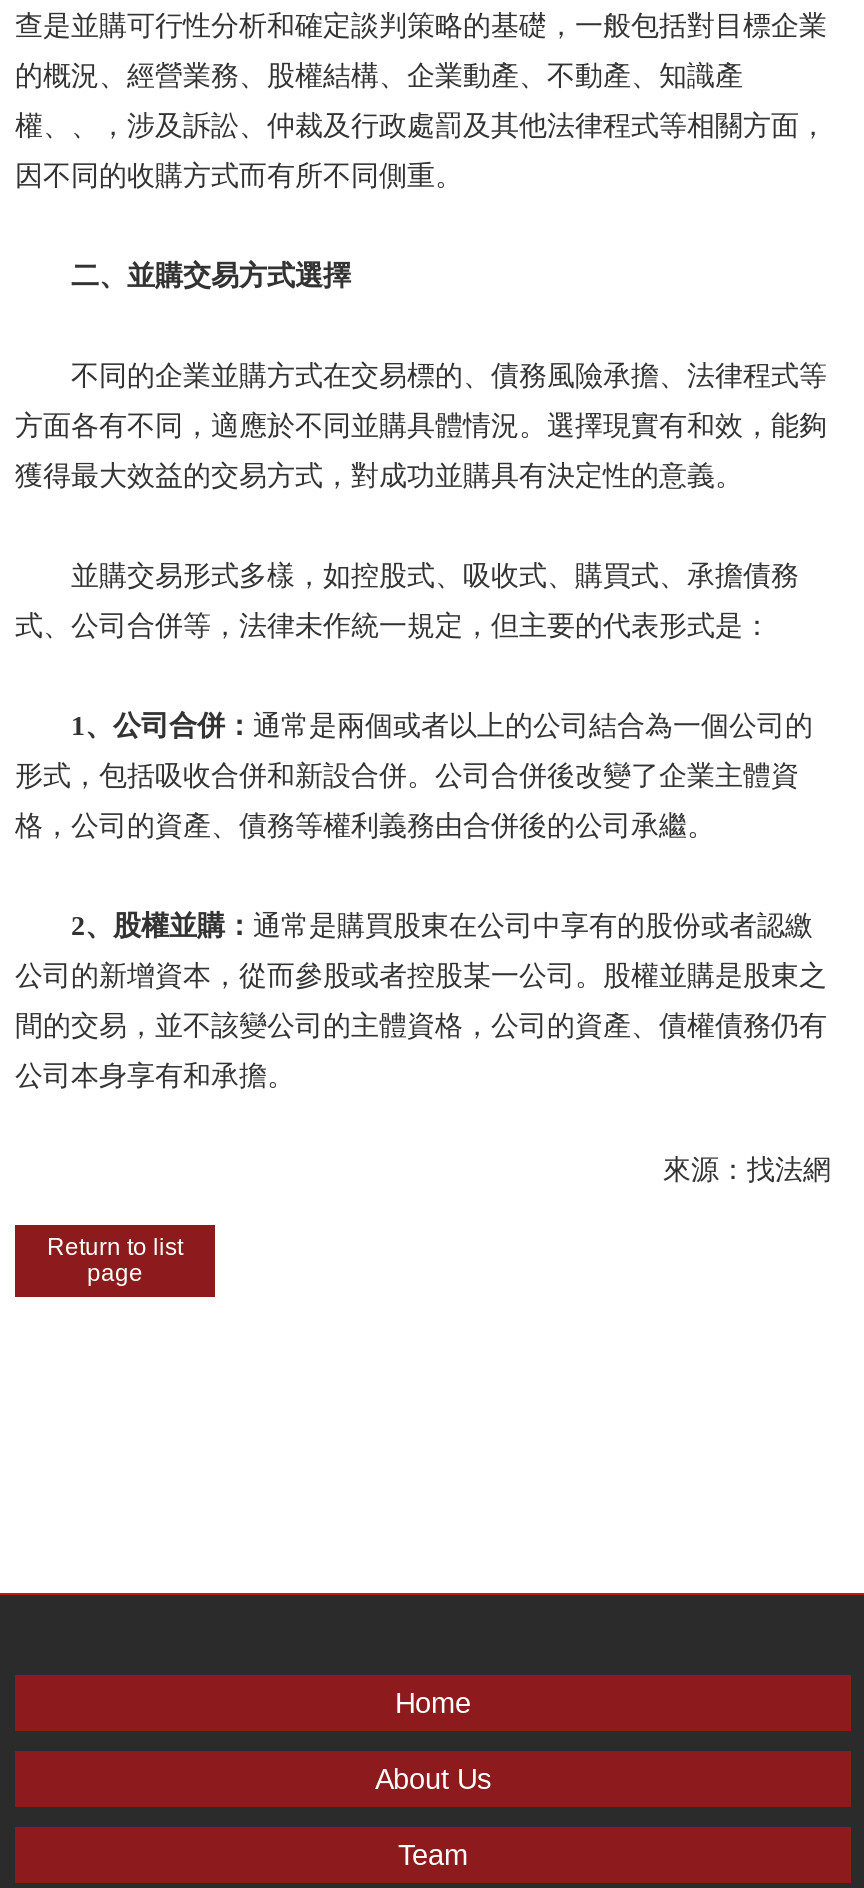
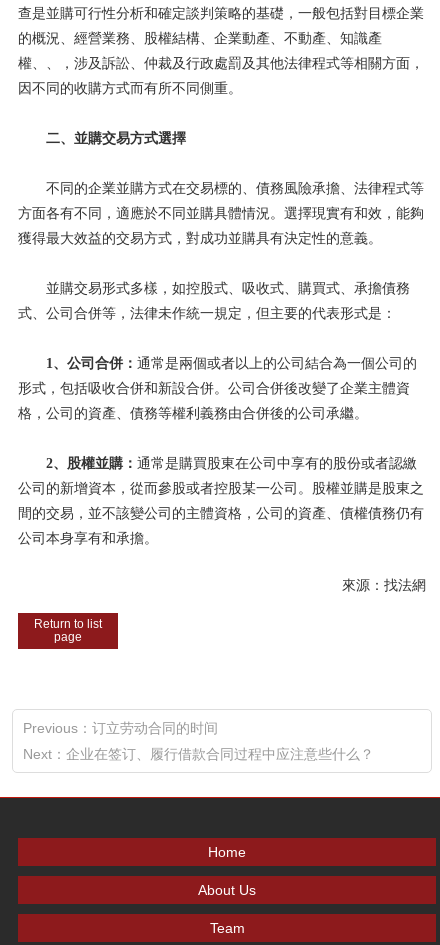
none -> [23,720,374,762] Previous：订立劳动合同的时间 | Next：企业在签订、履行借款合同过程中应注意些什么？

